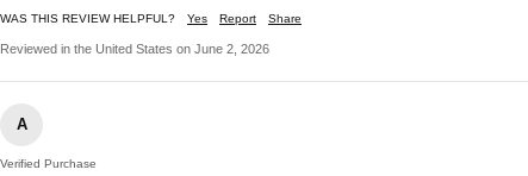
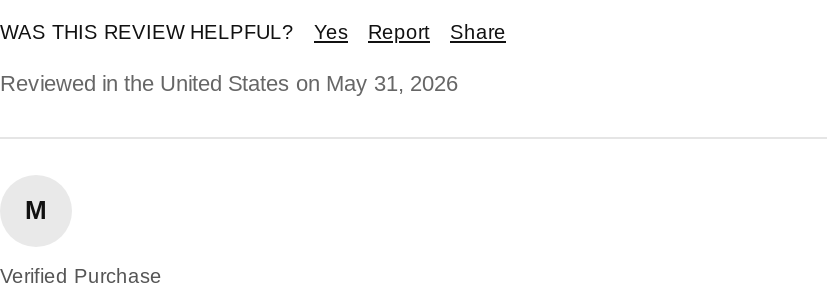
[0,41,269,55] Reviewed in the United States on June 2, 2026 -> [0,70,458,94] Reviewed in the United States on May 31, 2026
[16,115,27,133] A -> [25,194,47,224] M

